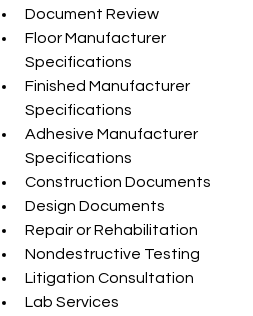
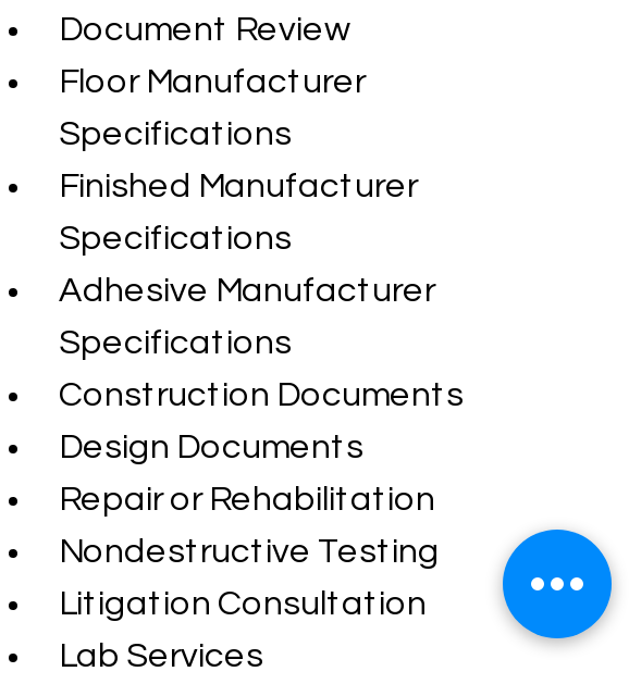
none -> [498,527,616,645] [image]

